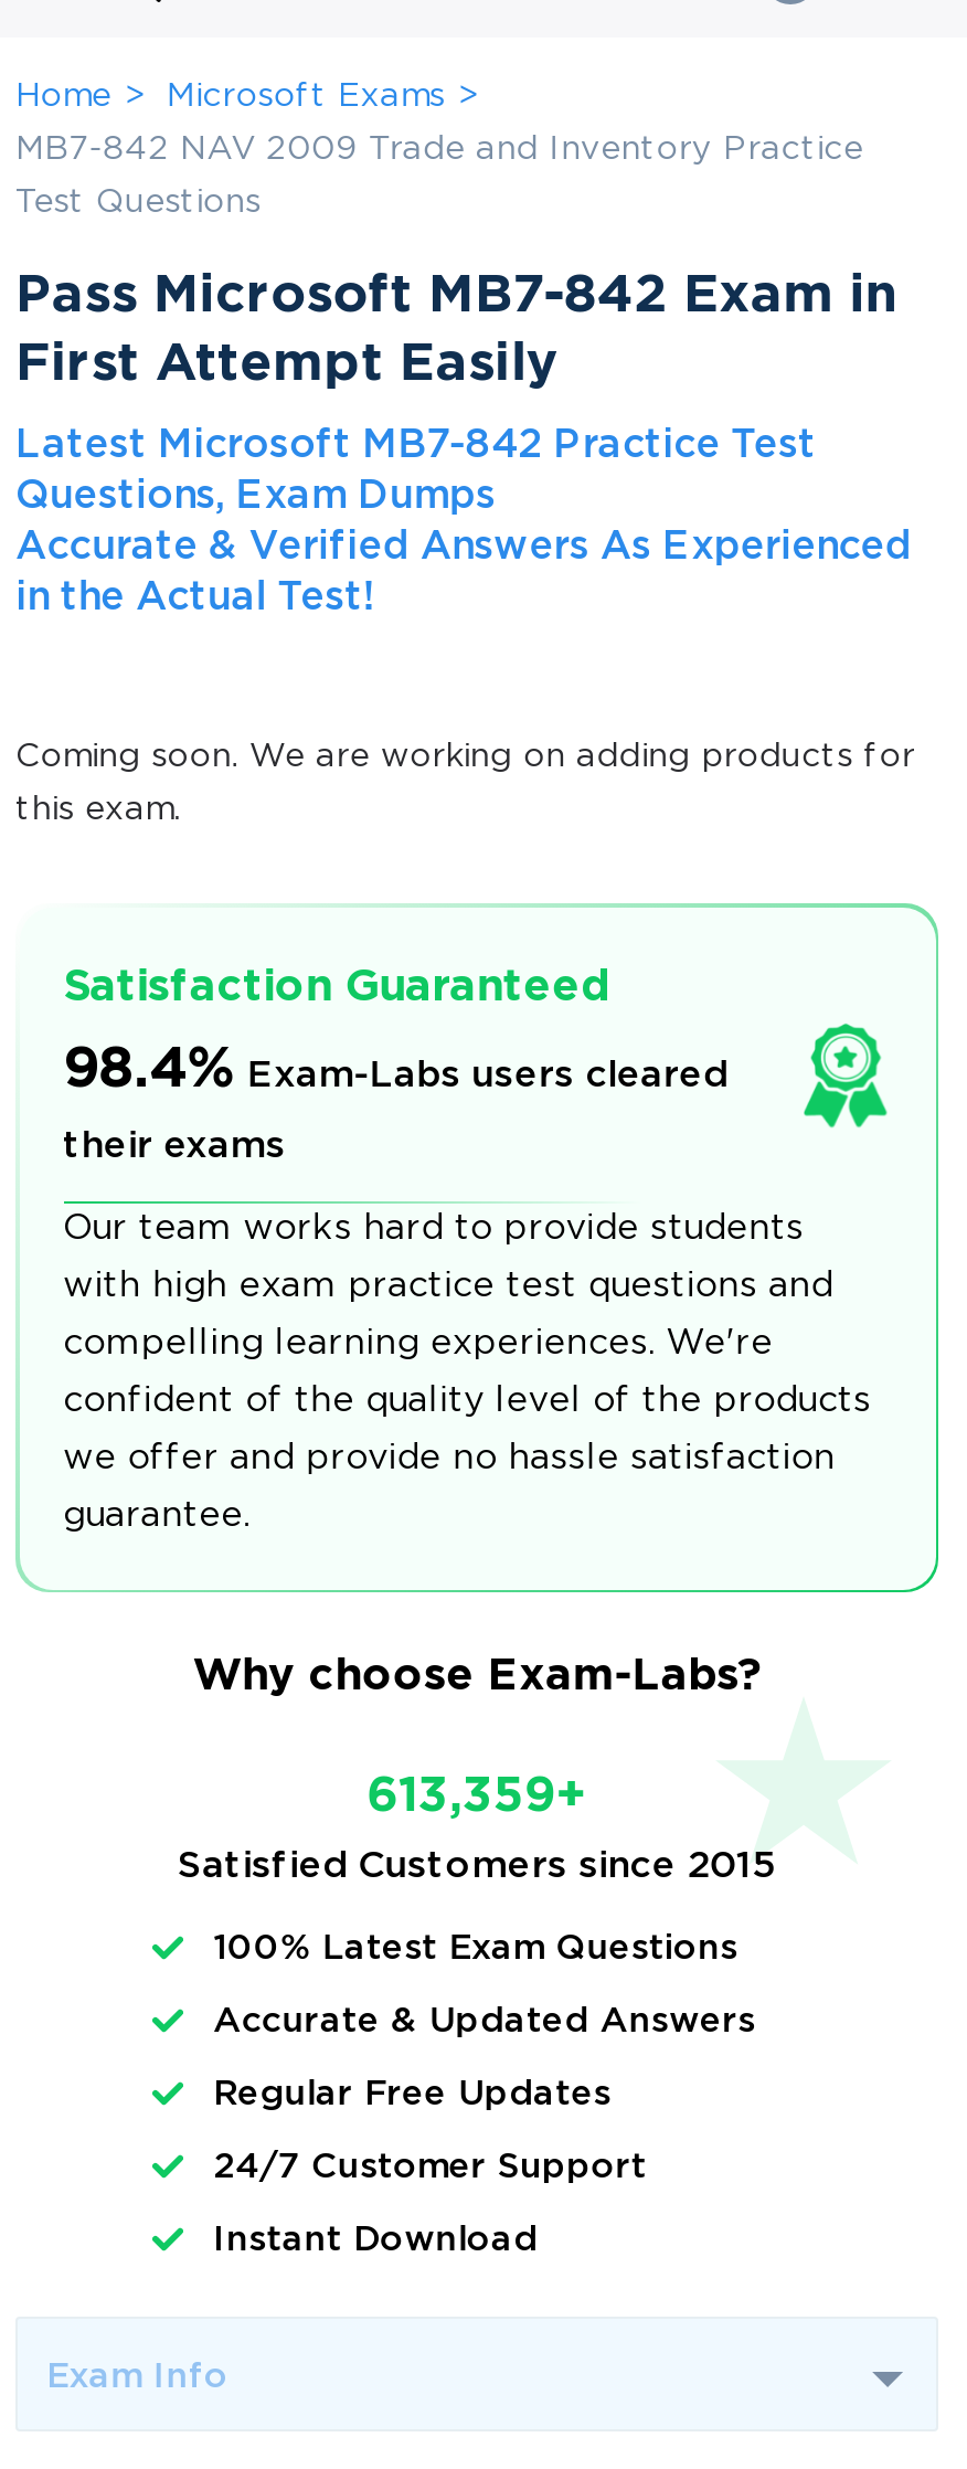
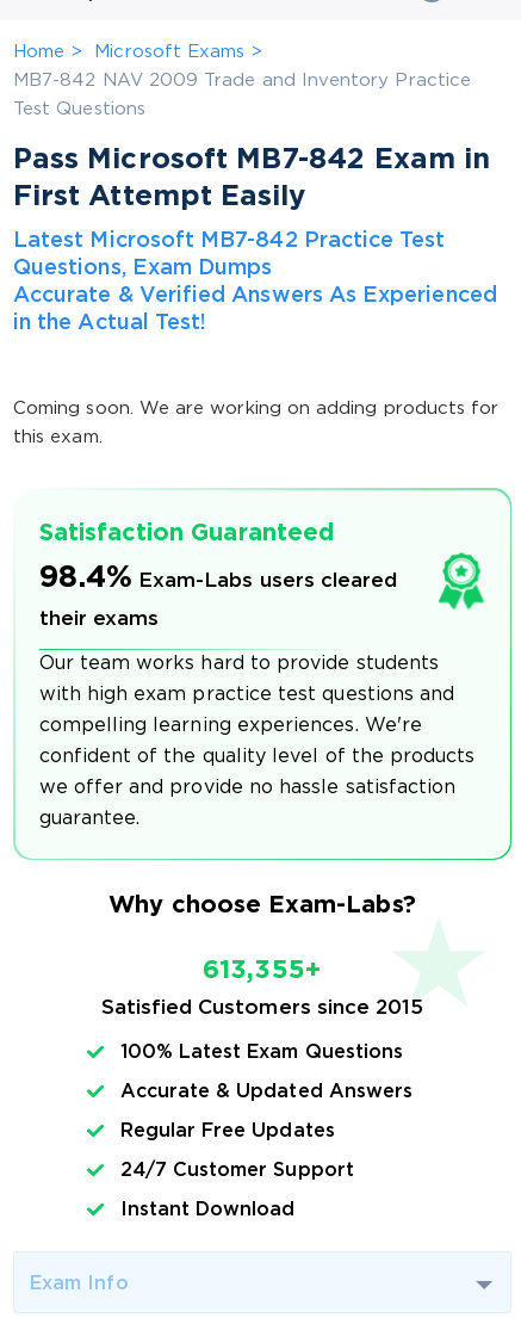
[367,1774,587,1819] 613,359+ -> [203,958,322,982] 613,355+

